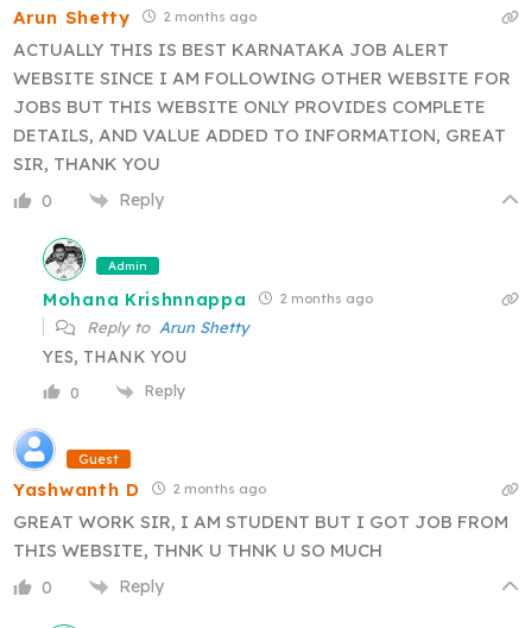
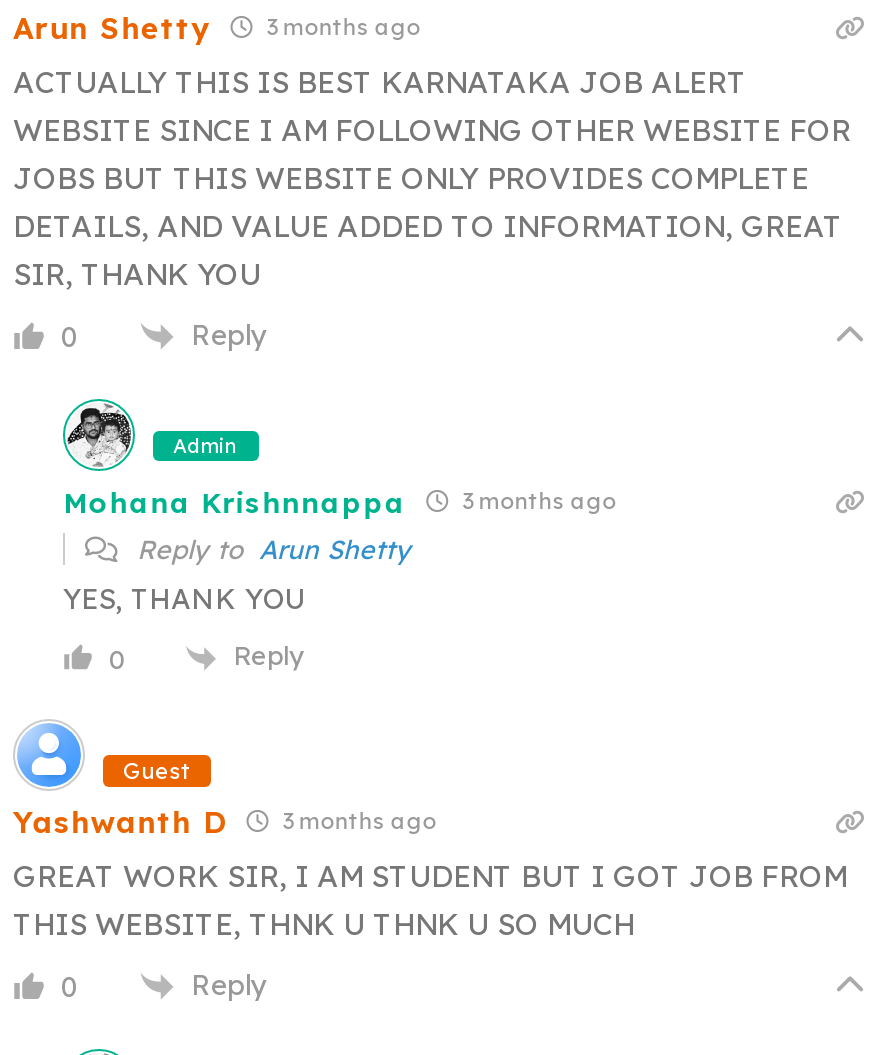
[13,6,256,29] Arun Shetty 2 months ago -> [13,9,420,47] Arun Shetty 3 months ago
[43,289,372,310] Mohana Krishnnappa 2 months ago -> [63,485,616,521] Mohana Krishnnappa 3 months ago
[13,478,266,501] Yashwanth D 2 months ago -> [13,803,436,841] Yashwanth D 3 months ago

